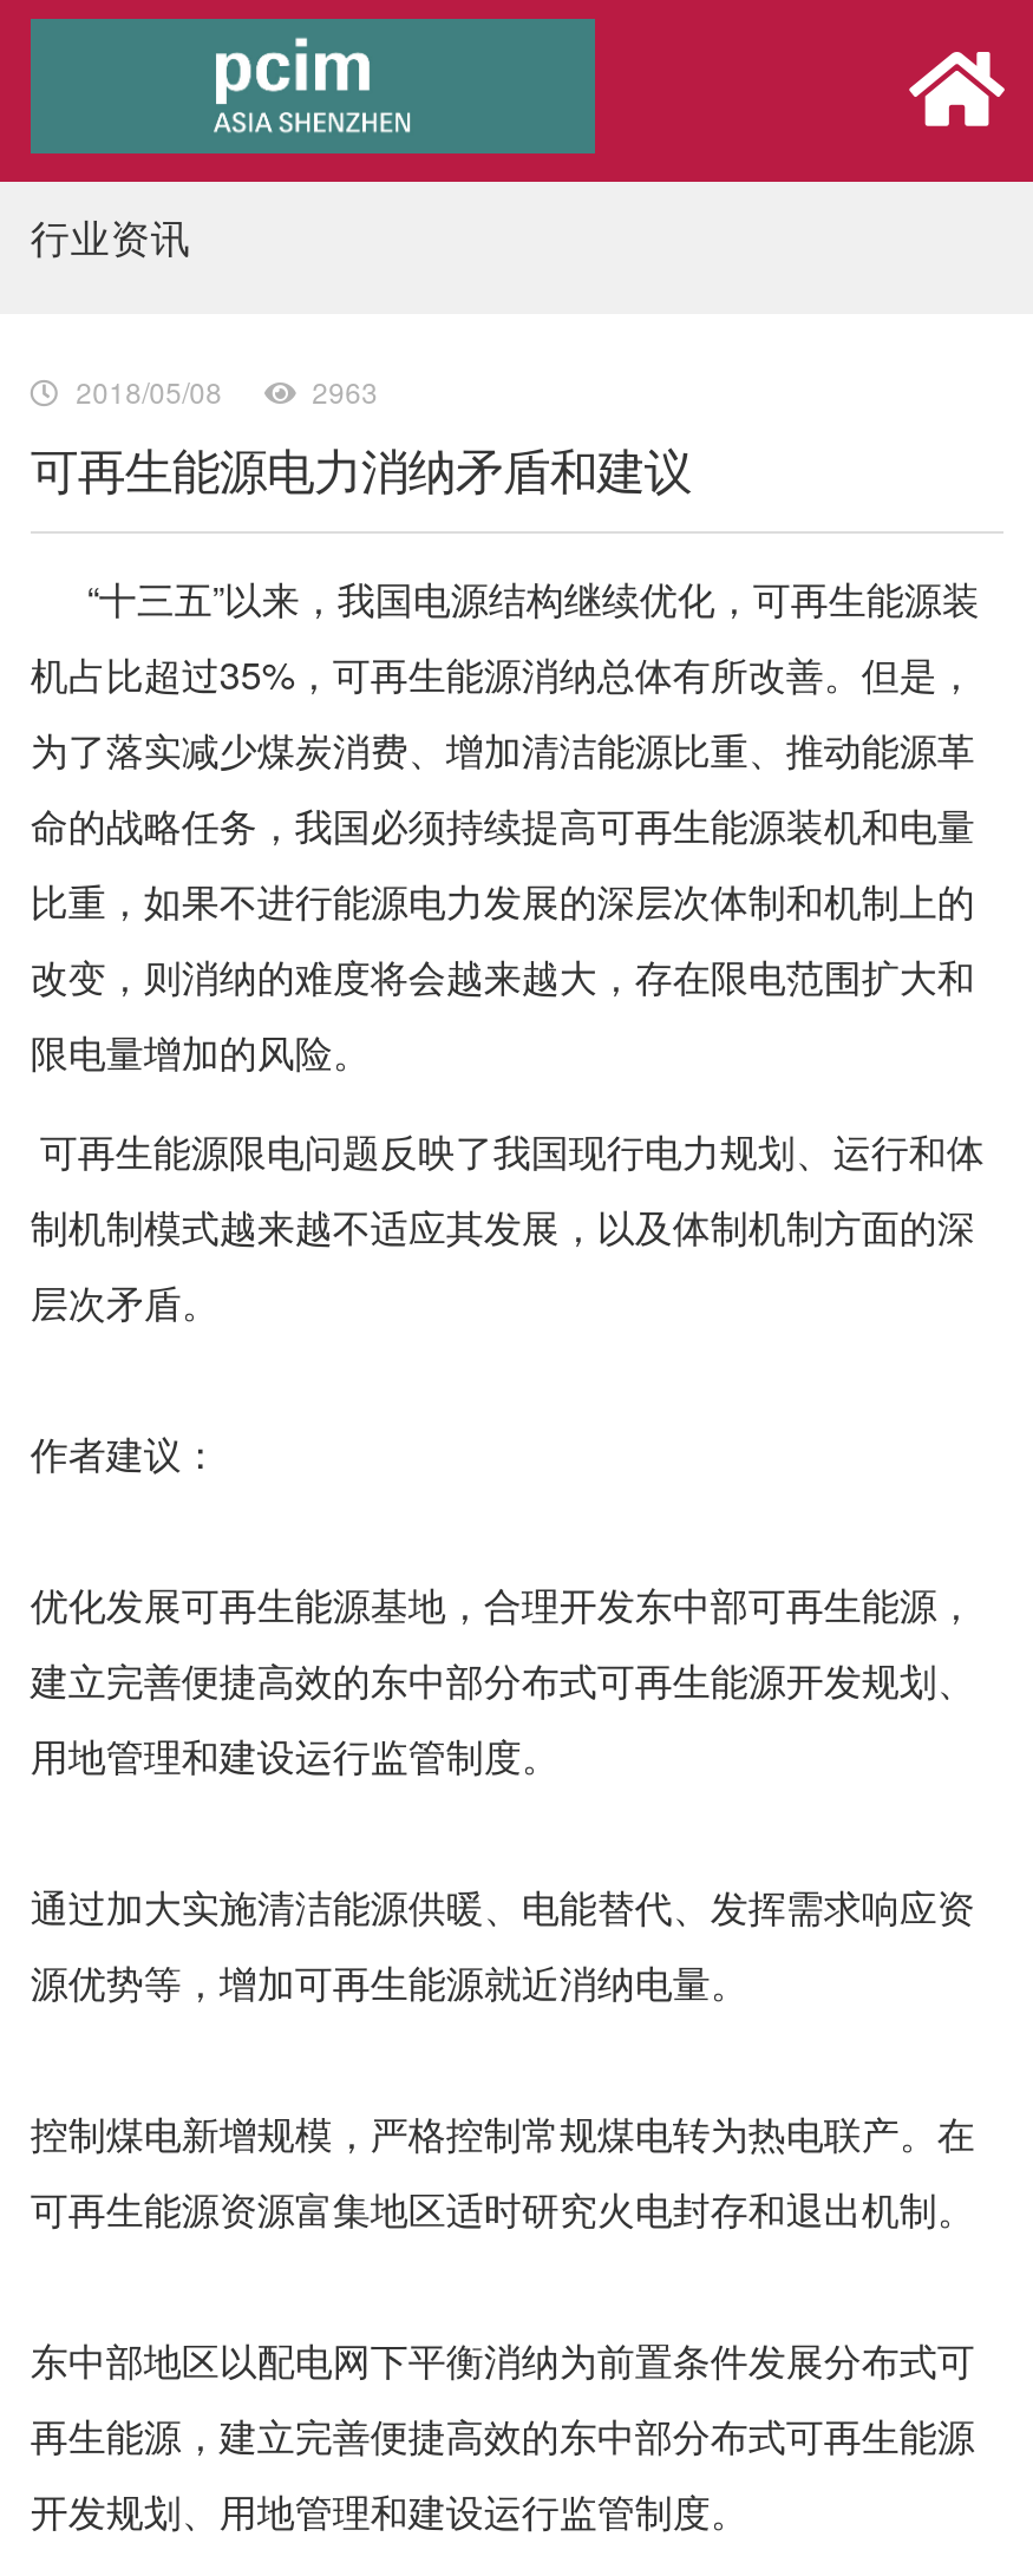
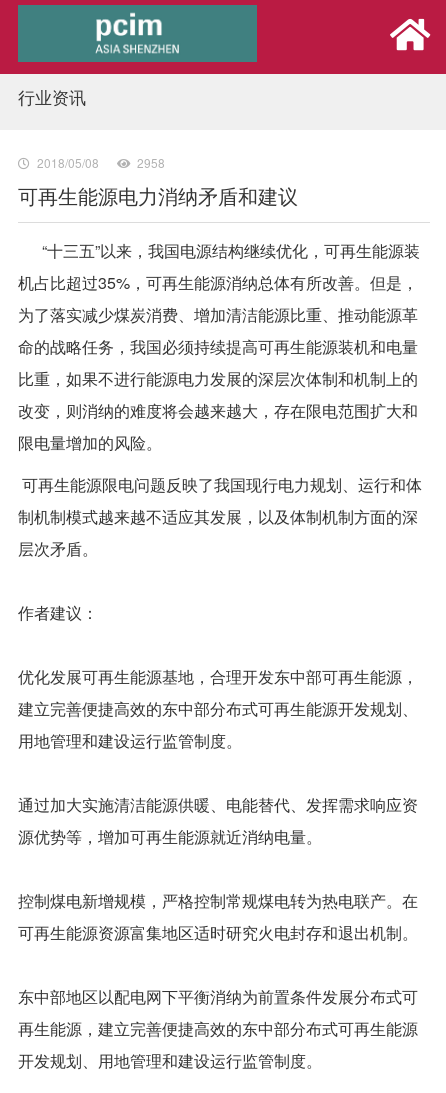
[312,371,378,412] 2963 -> [137,154,165,171] 2958

